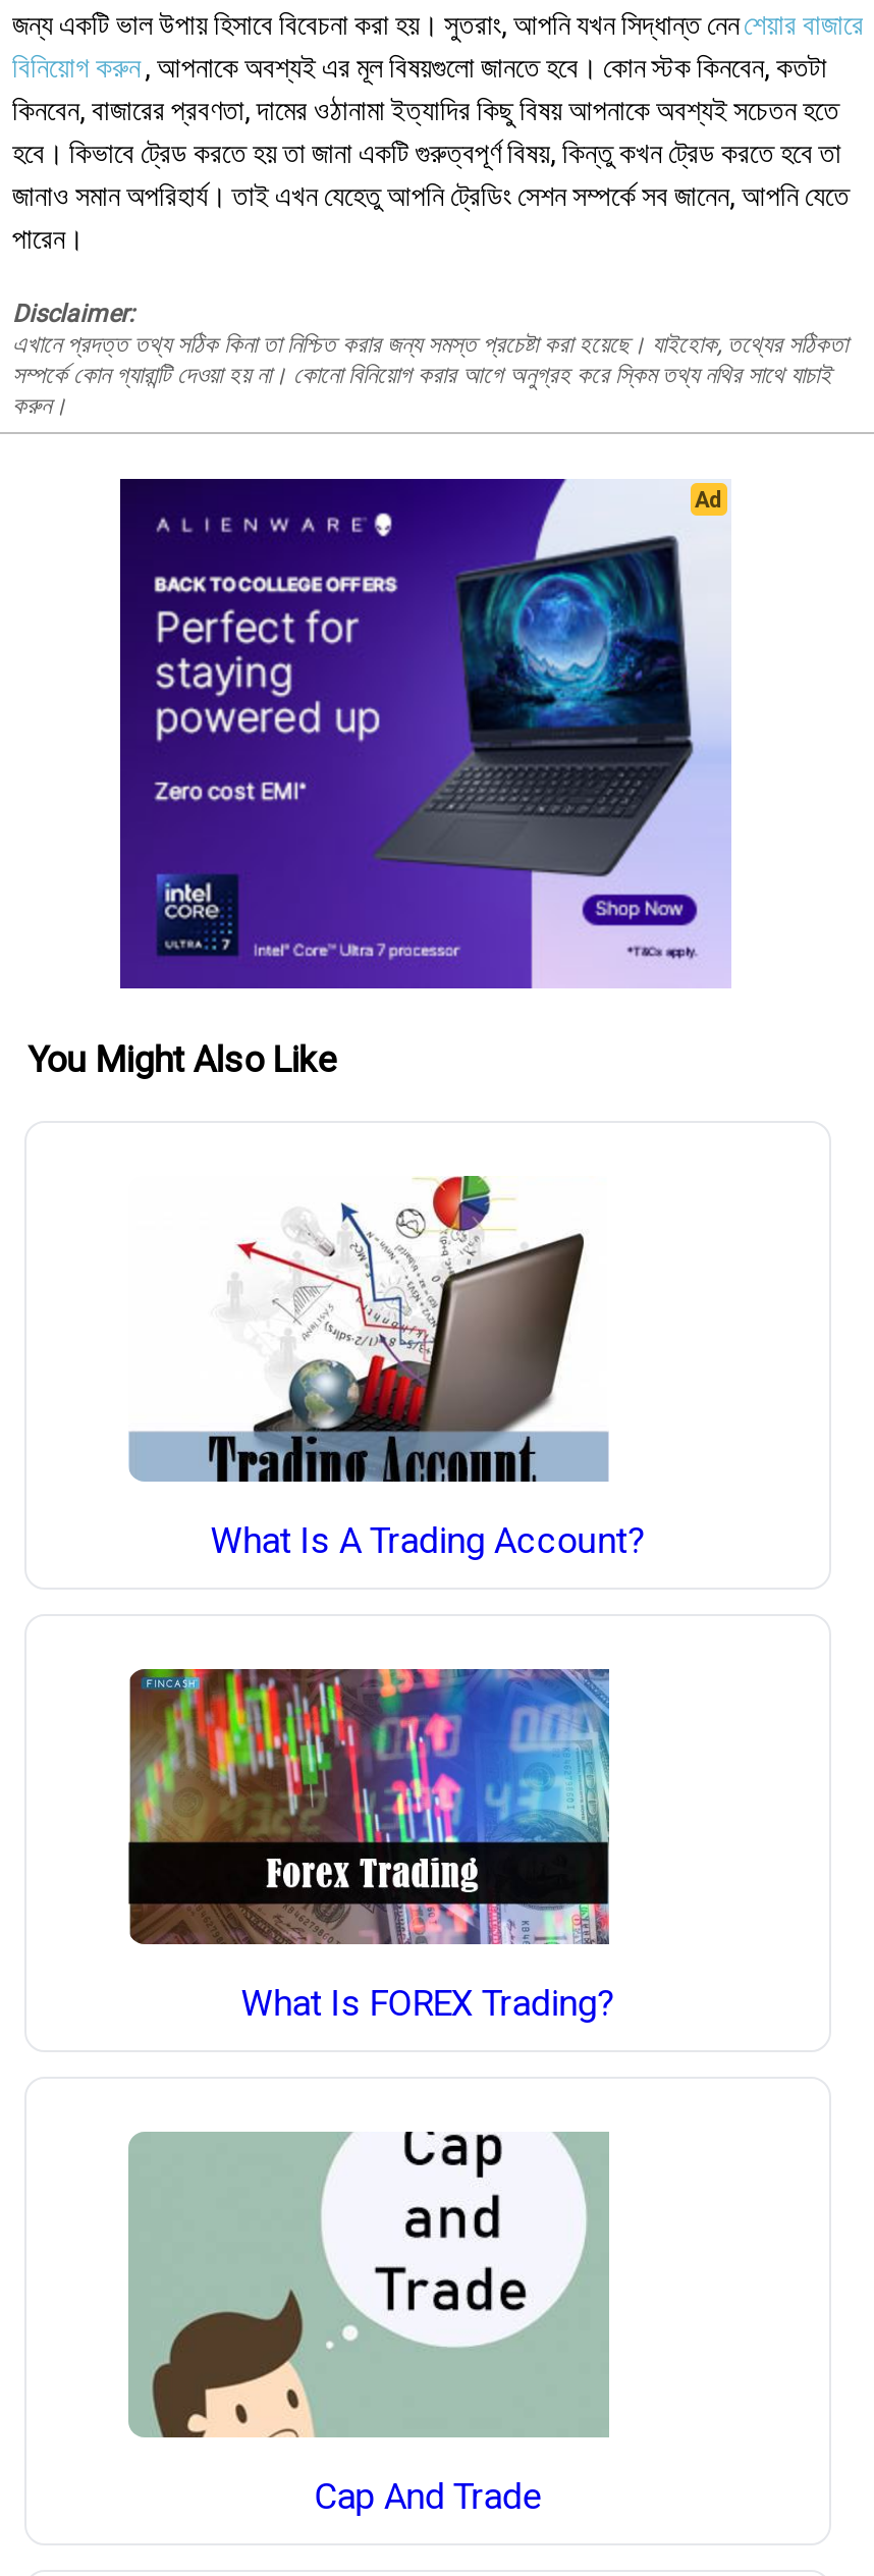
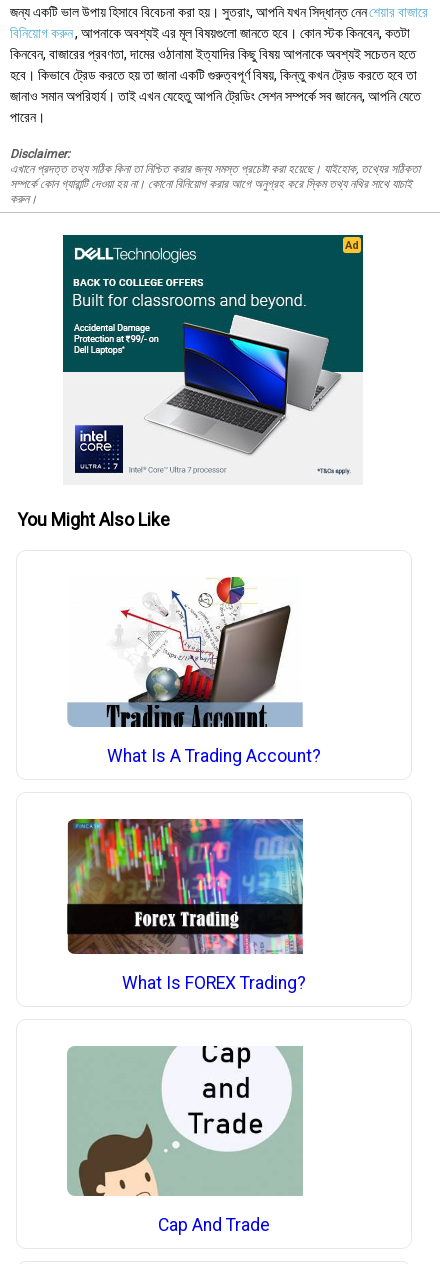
[118,477,731,990] [image] -> [62,234,364,485] [image]

